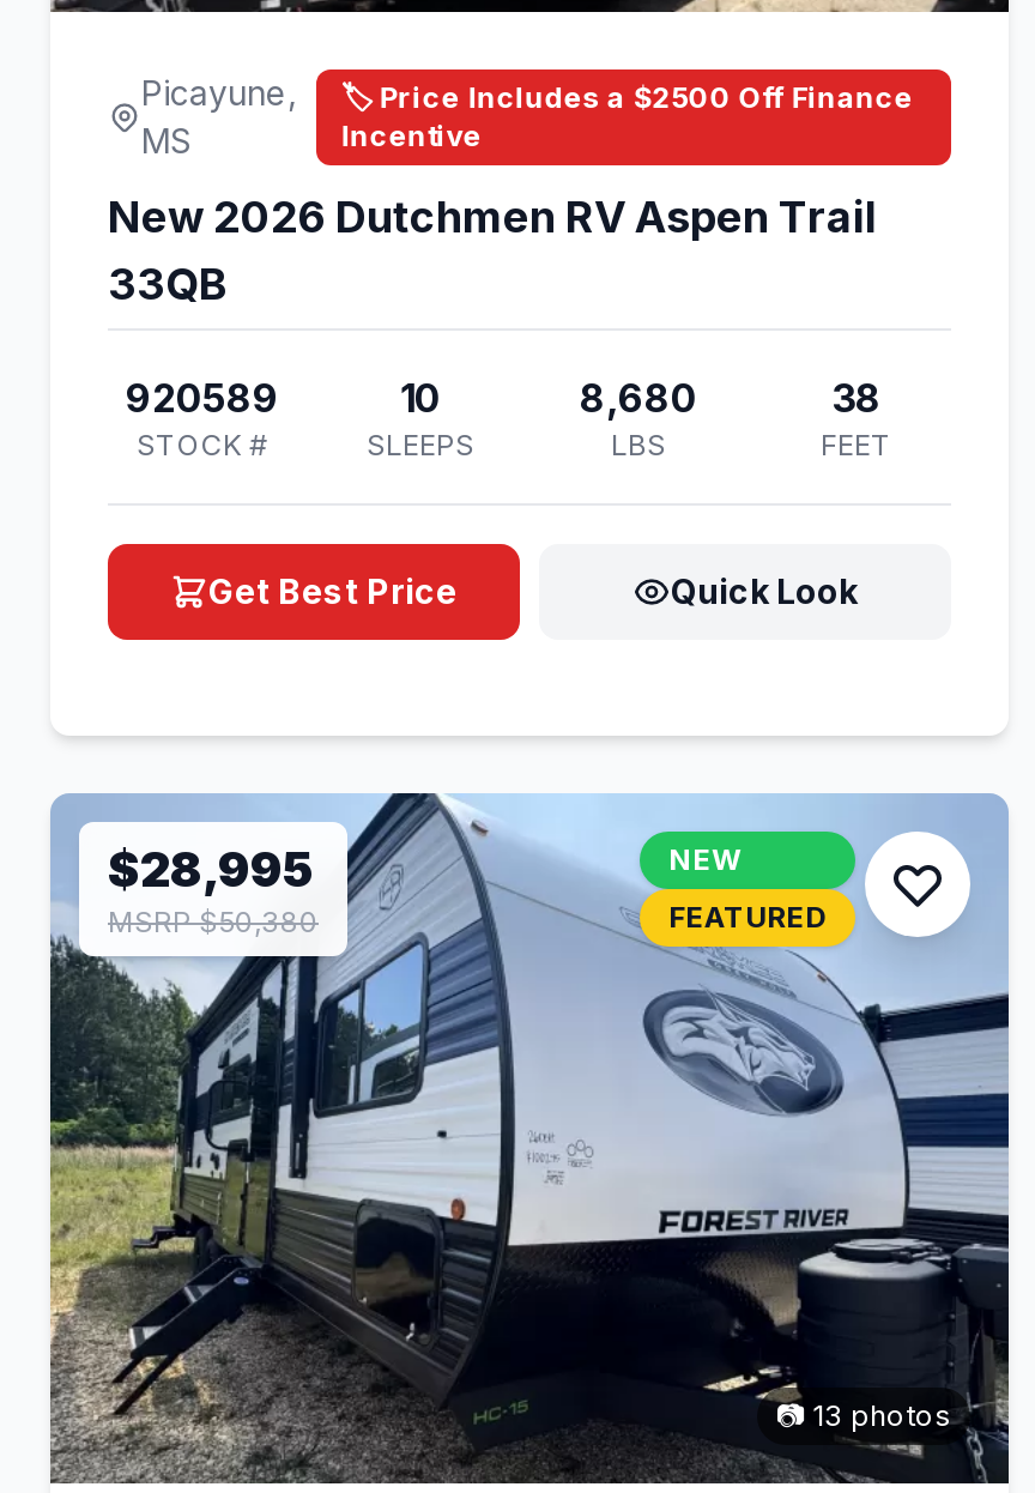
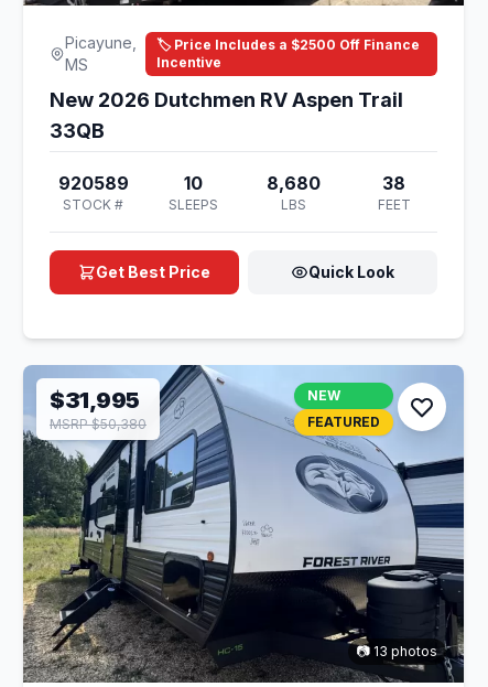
[108,841,313,899] $28,995 -> [50,387,139,414] $31,995

